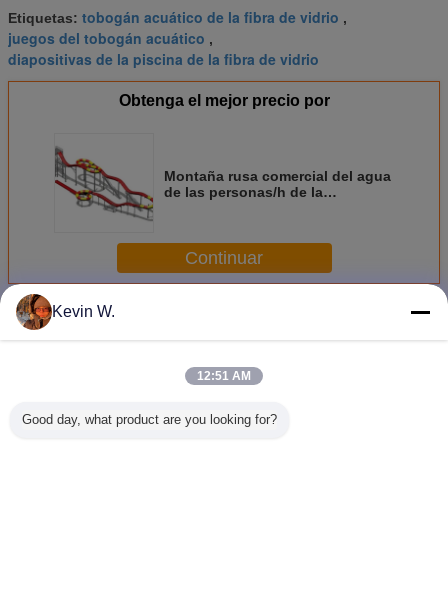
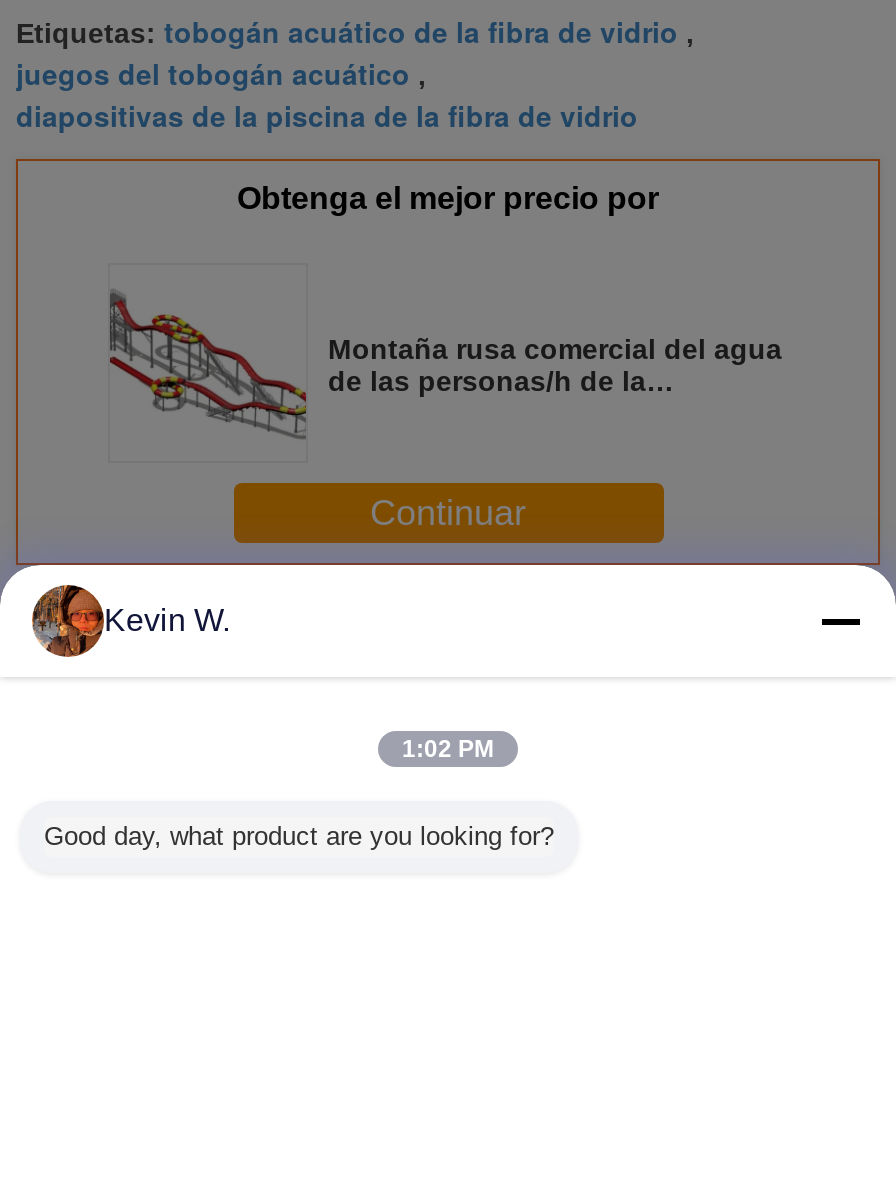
[197,369,251,383] 12:51 AM -> [402,735,494,763] 1:02 PM

